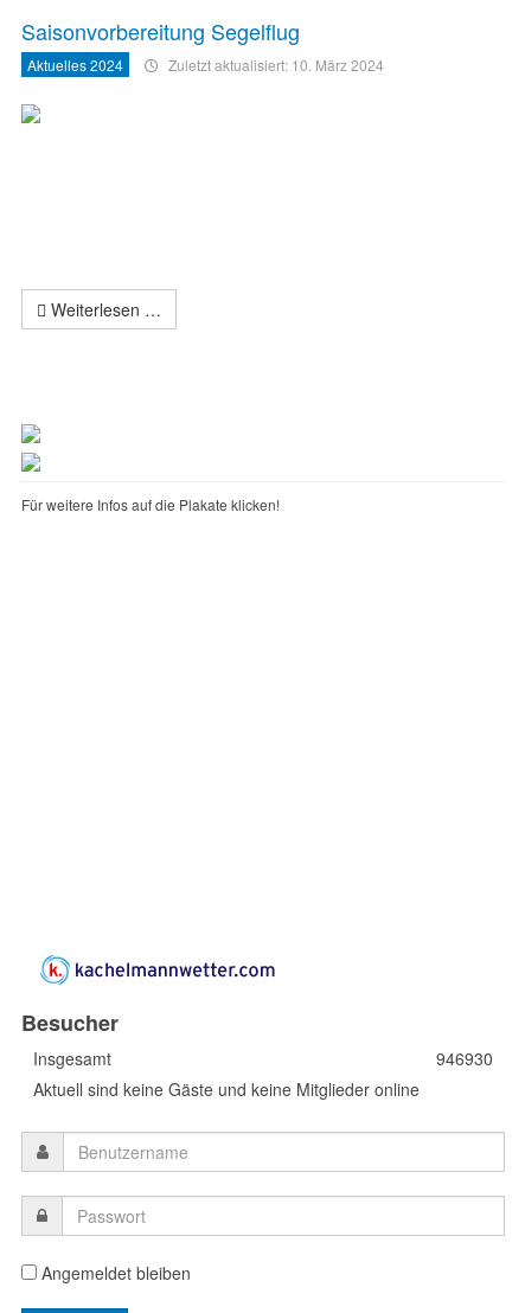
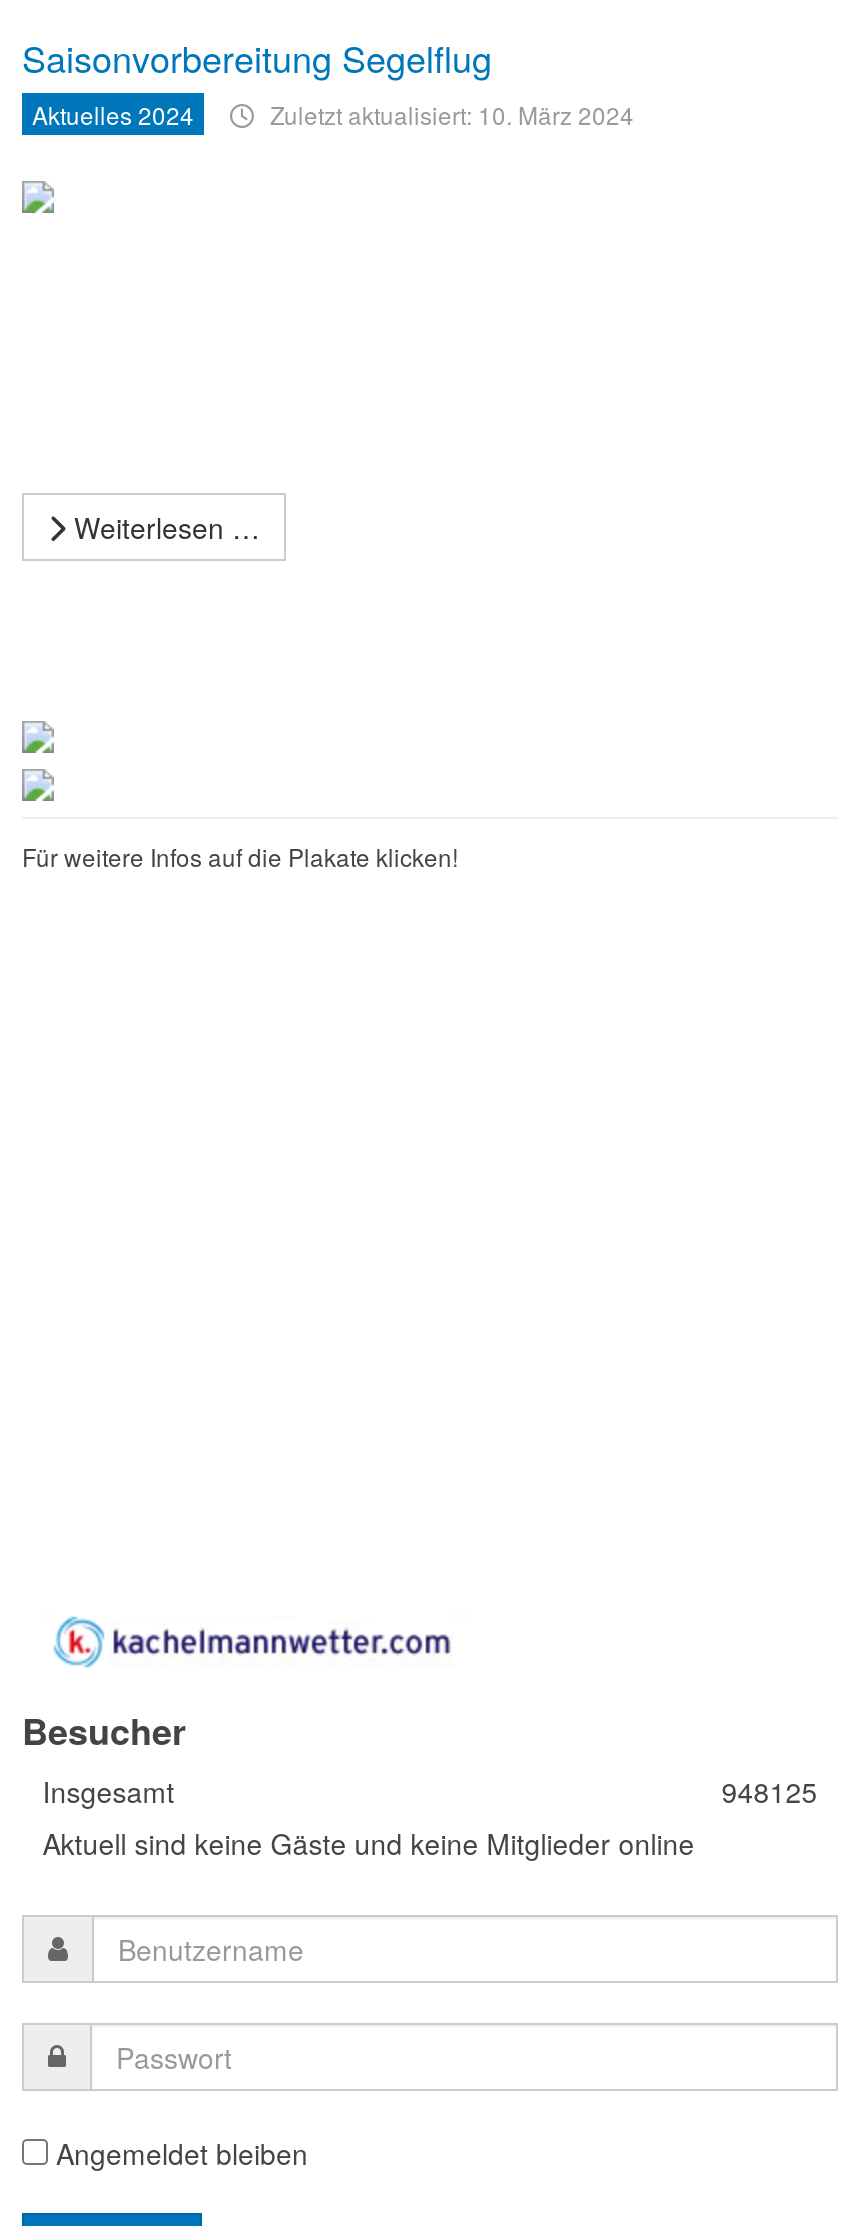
[436,1046,493,1070] 946930 -> [722,1771,818,1811] 948125

